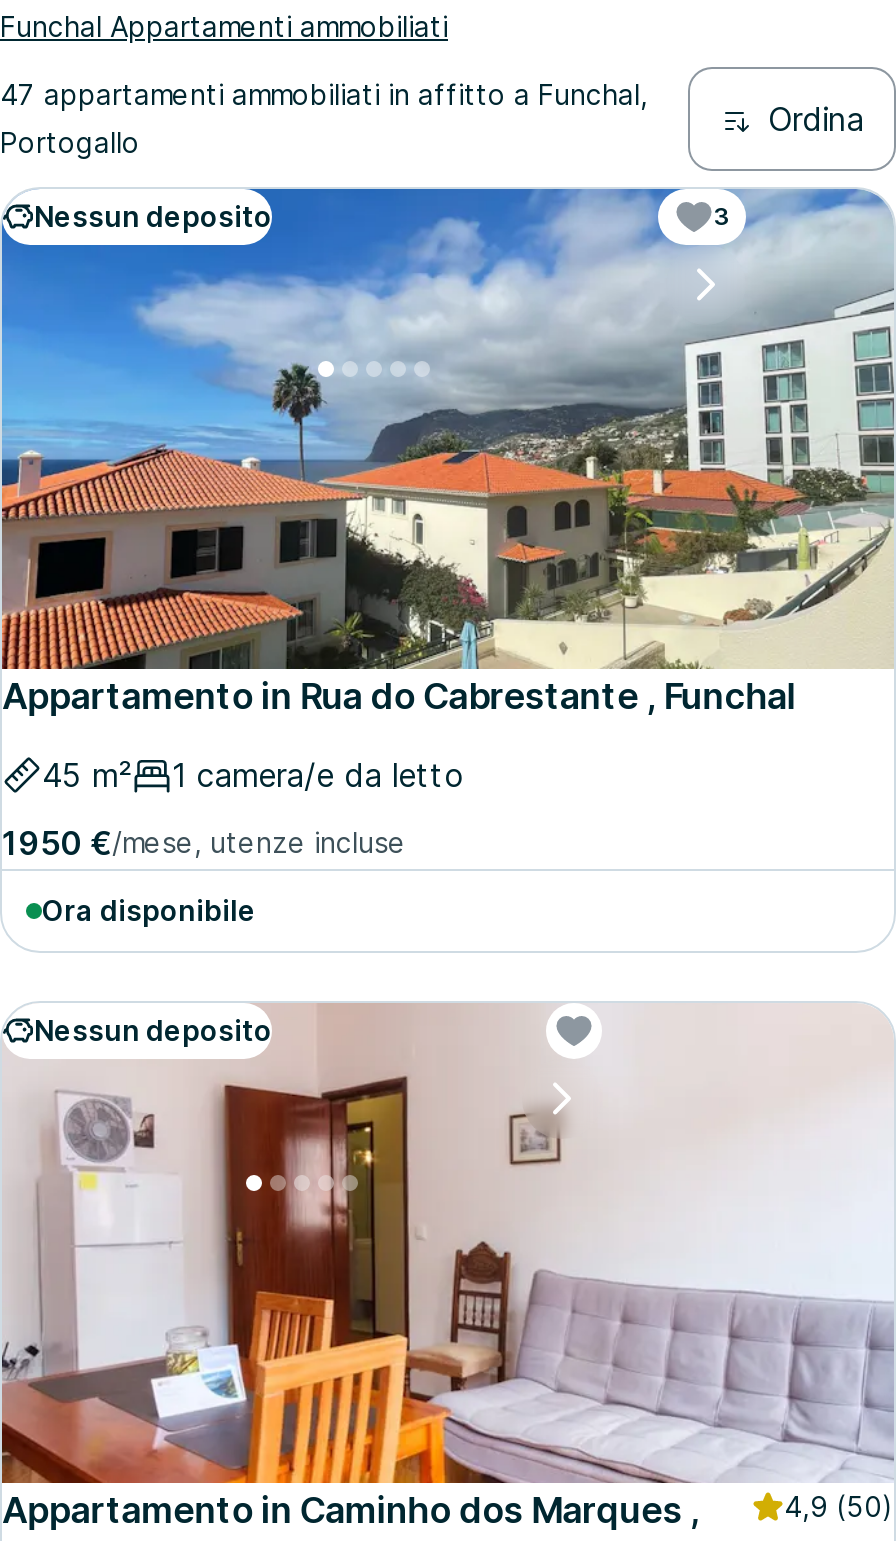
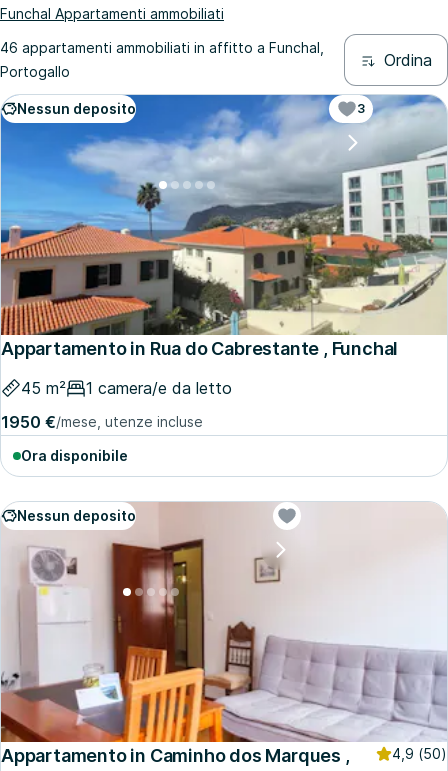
[0,77,648,111] 47 appartamenti ammobiliati in affitto a Funchal, -> [0,39,324,56] 46 appartamenti ammobiliati in affitto a Funchal,

